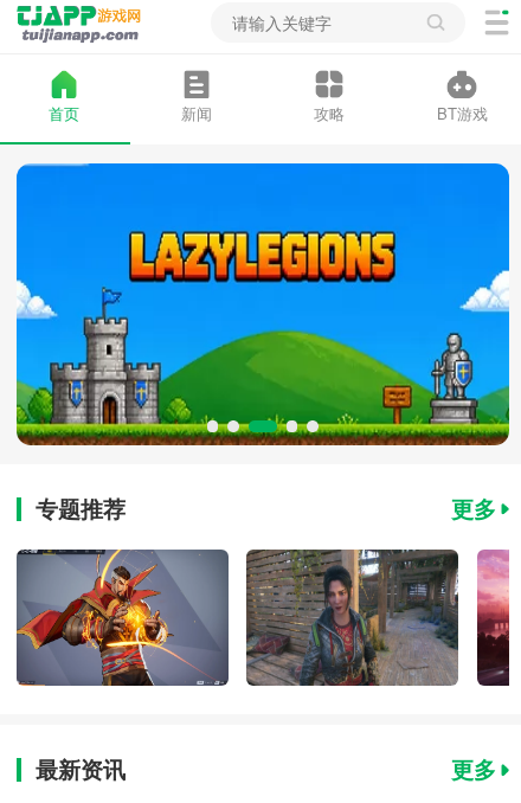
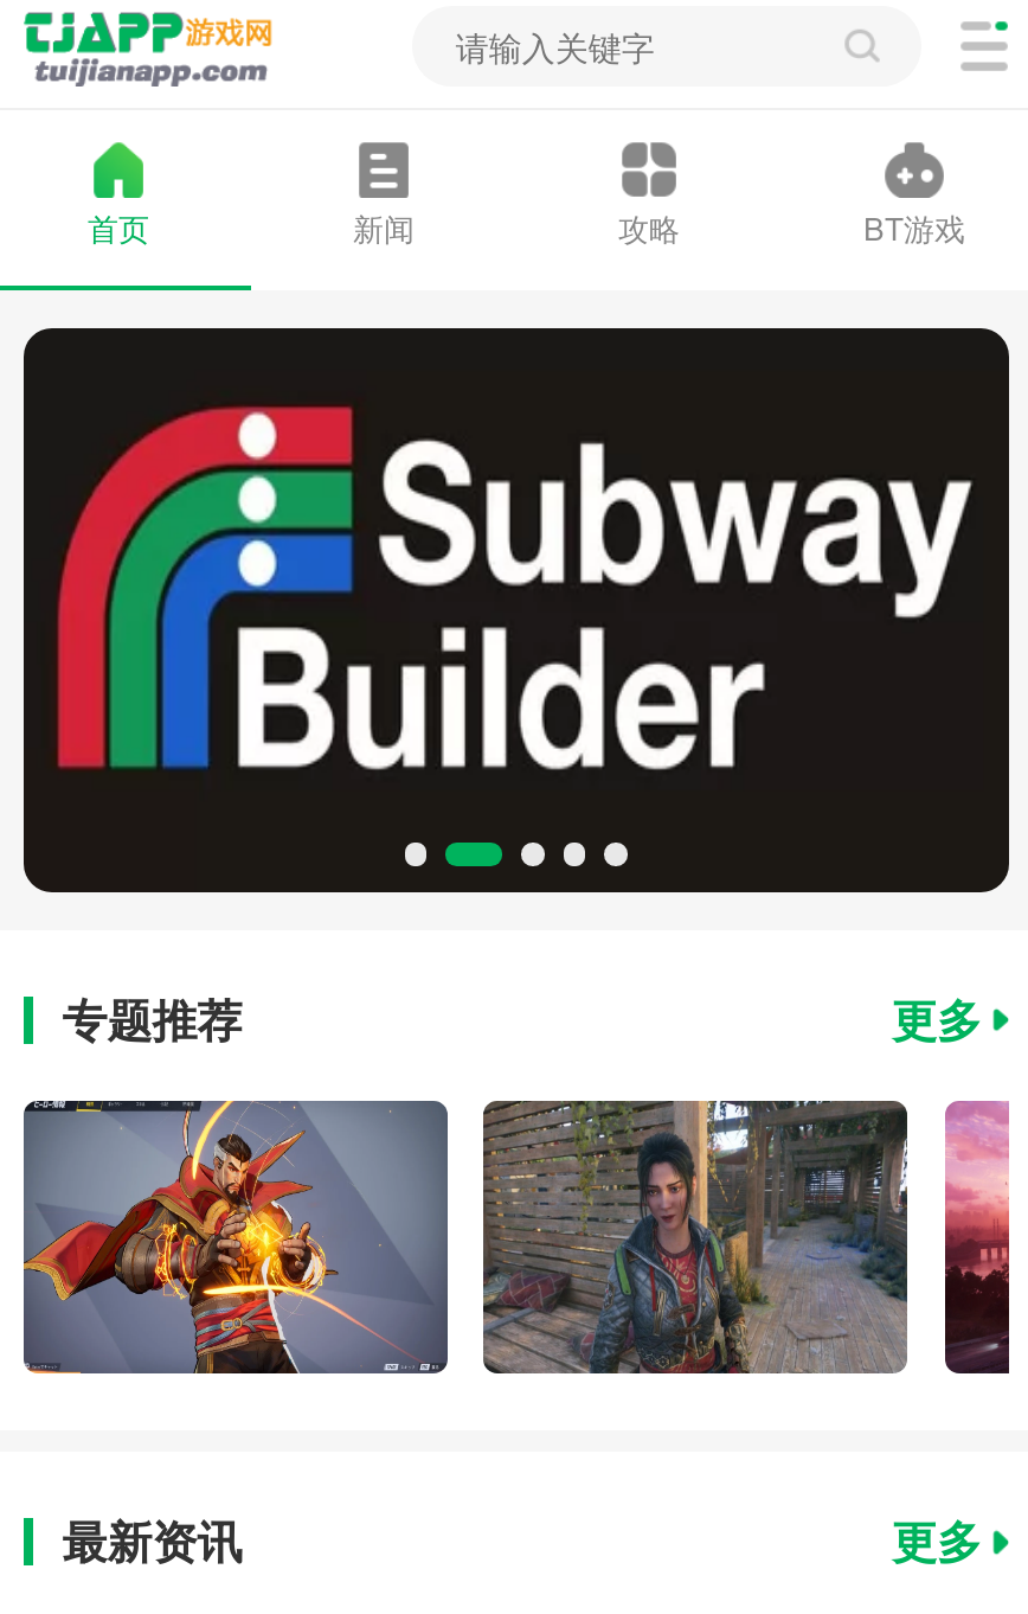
[15,162,510,447] [image] -> [21,326,1011,895] [image]

